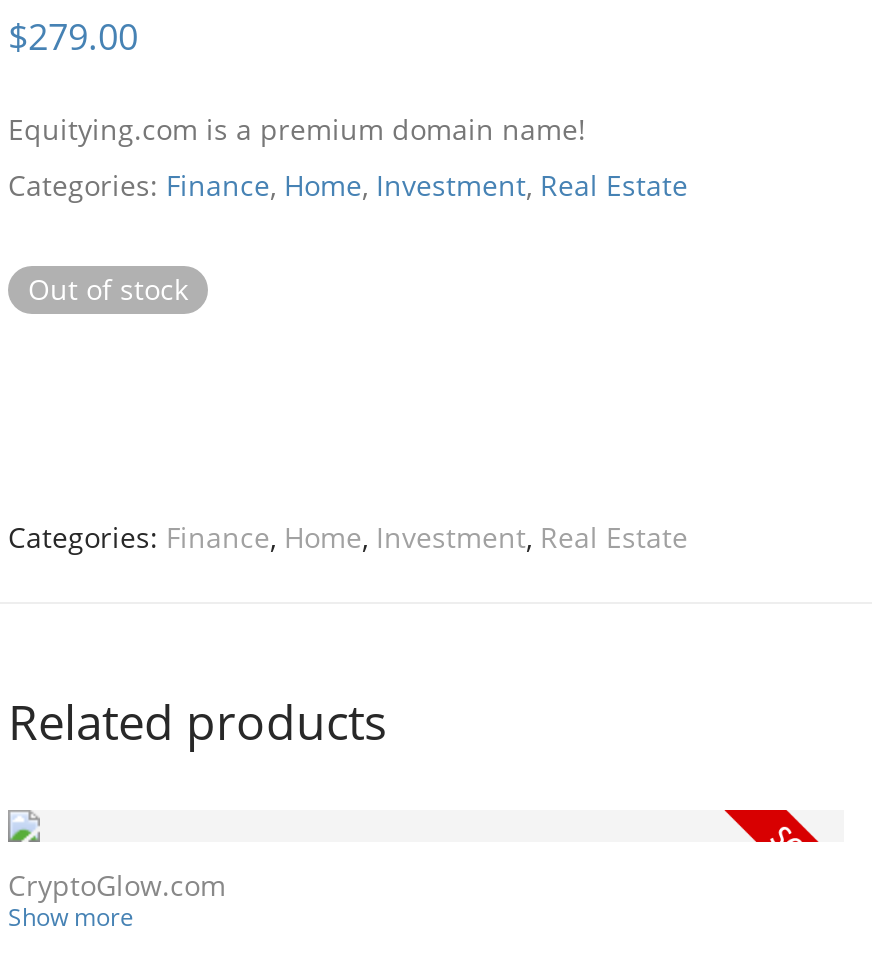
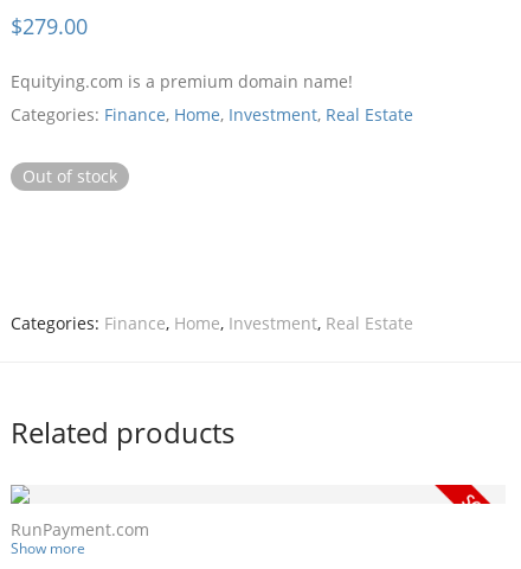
[8,866,226,904] CryptoGlow.com -> [11,518,149,541] RunPayment.com

